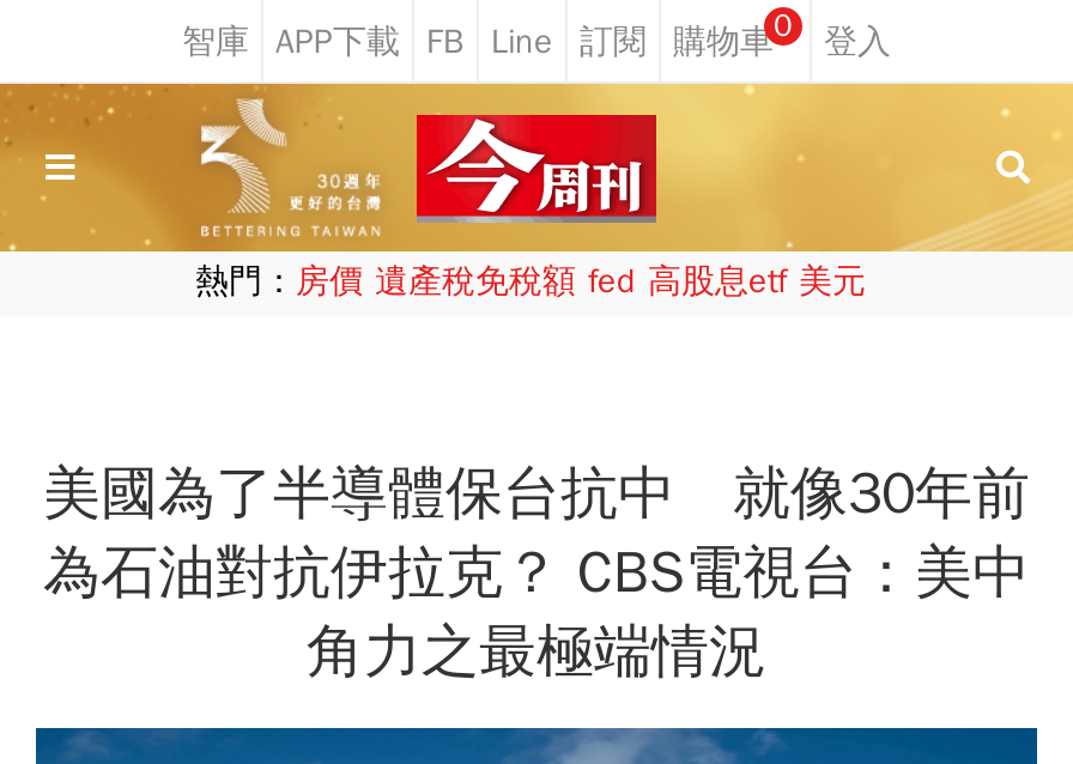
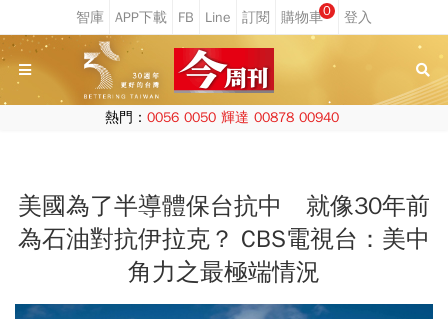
[195,261,866,302] 熱門：房價 遺產稅免稅額 fed 高股息etf 美元 -> [104,109,338,126] 熱門：0056 0050 輝達 00878 00940

